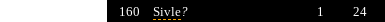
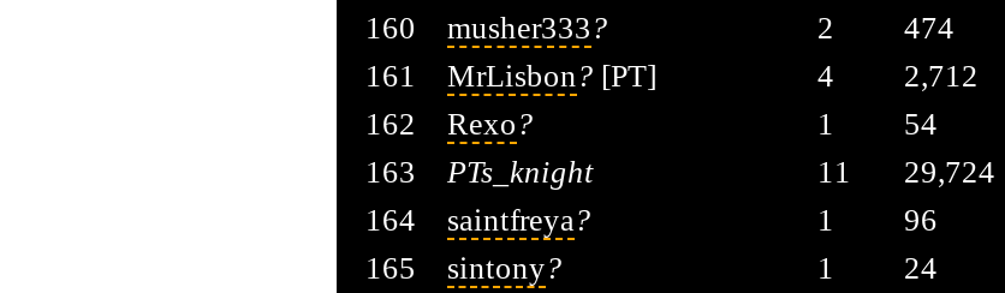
[153,4,188,19] Sivle? -> [365,9,995,285] musher333? | 2 | 474 | 161 | MrLisbon? [PT] | 4 | 2,712 | 162 | Rexo? | 1 | 54 | 163 | PTs_knight | 11 | 29,724 | 164 | saintfreya? | 1 | 96 | 165 | sintony?

